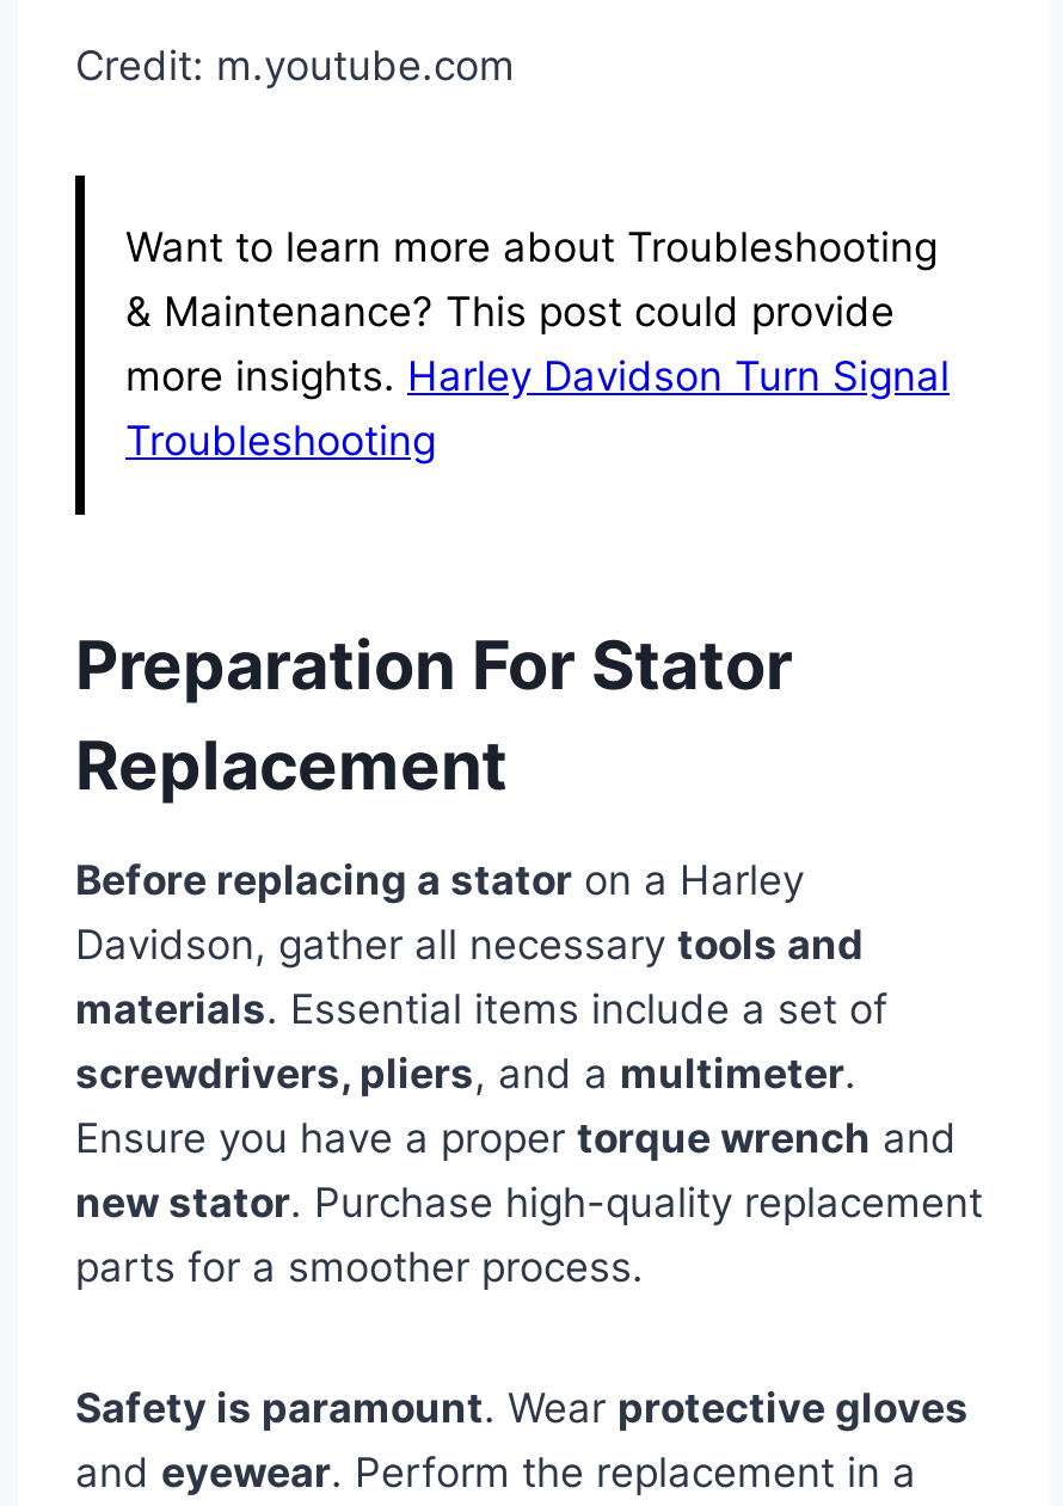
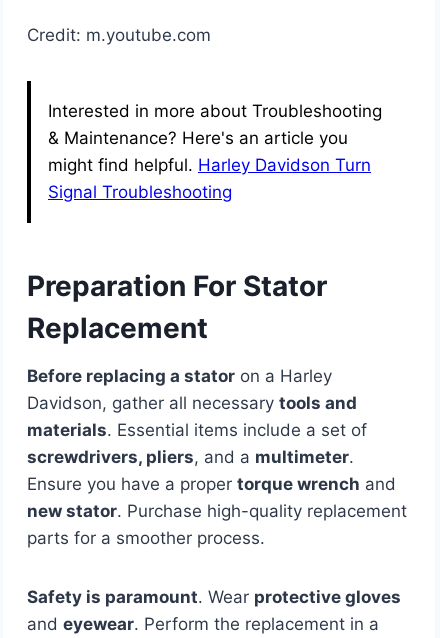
[125,223,950,465] Want to learn more about Troubleshooting | & Maintenance? This post could provide | more insights. Harley Davidson Turn Signal | Troubleshooting -> [48,101,382,202] Interested in more about Troubleshooting | & Maintenance? Here's an article you | might find helpful. Harley Davidson Turn | Signal Troubleshooting

